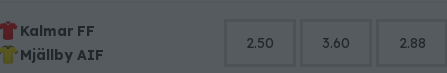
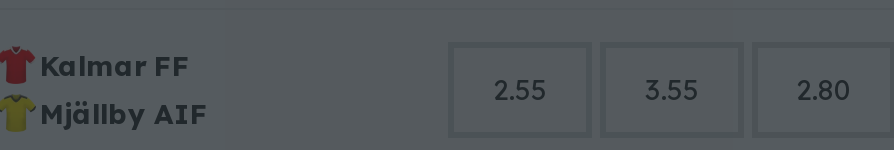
[246,34,425,52] 2.50 | 3.60 | 2.88 -> [493,71,852,107] 2.55 | 3.55 | 2.80

